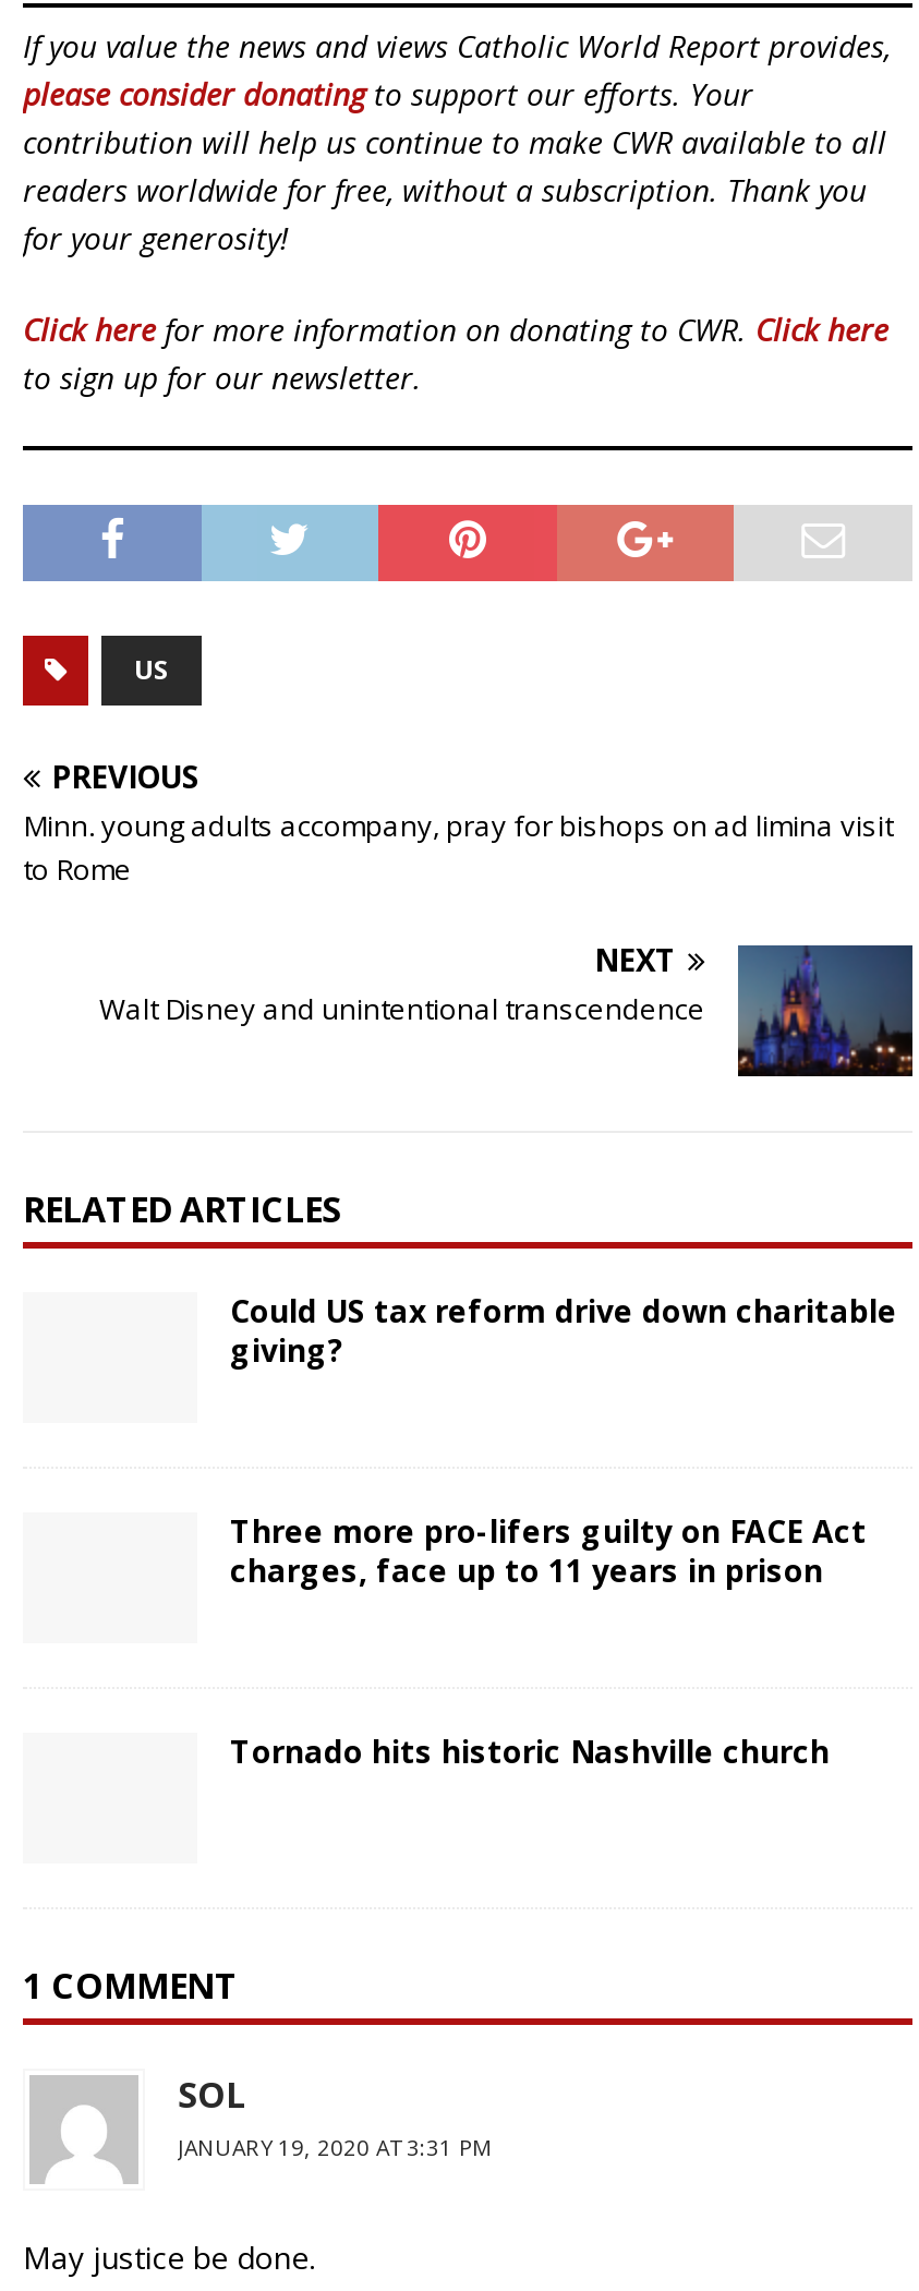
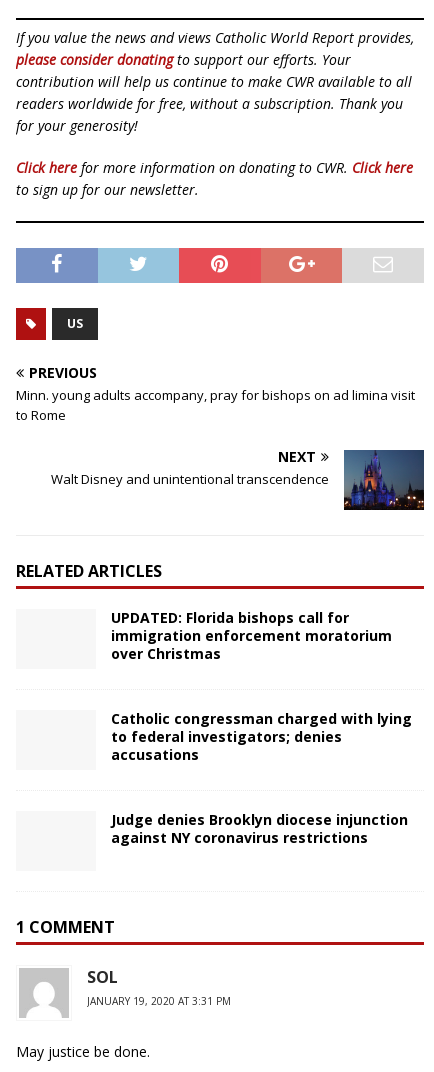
[230,1289,897,1370] Could US tax reform drive down charitable | giving? -> [111,607,392,662] UPDATED: Florida bishops call for | immigration enforcement moratorium | over Christmas
[230,1510,867,1590] Three more pro-lifers guilty on FACE Act | charges, face up to 11 years in prison -> [111,709,412,764] Catholic congressman charged with lying | to federal investigators; denies | accusations
[230,1730,830,1772] Tornado hits historic Nashville church -> [111,810,408,847] Judge denies Brooklyn diocese injunction | against NY coronavirus restrictions

